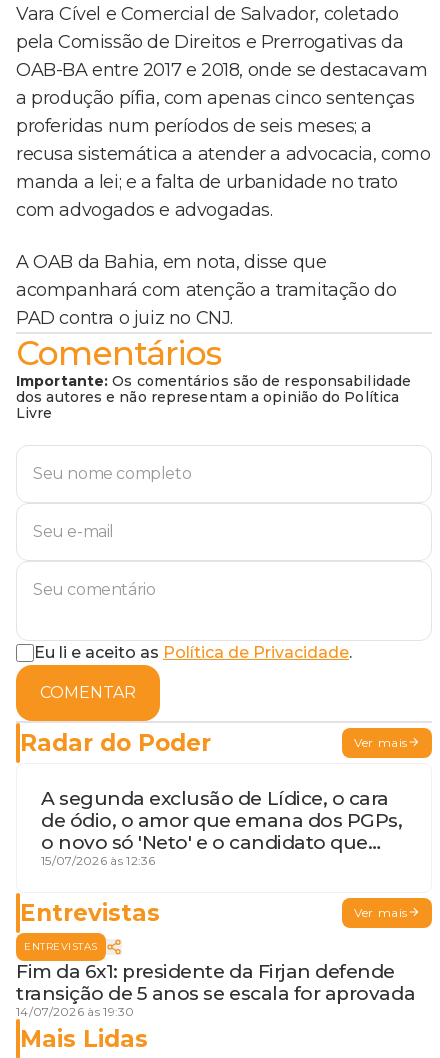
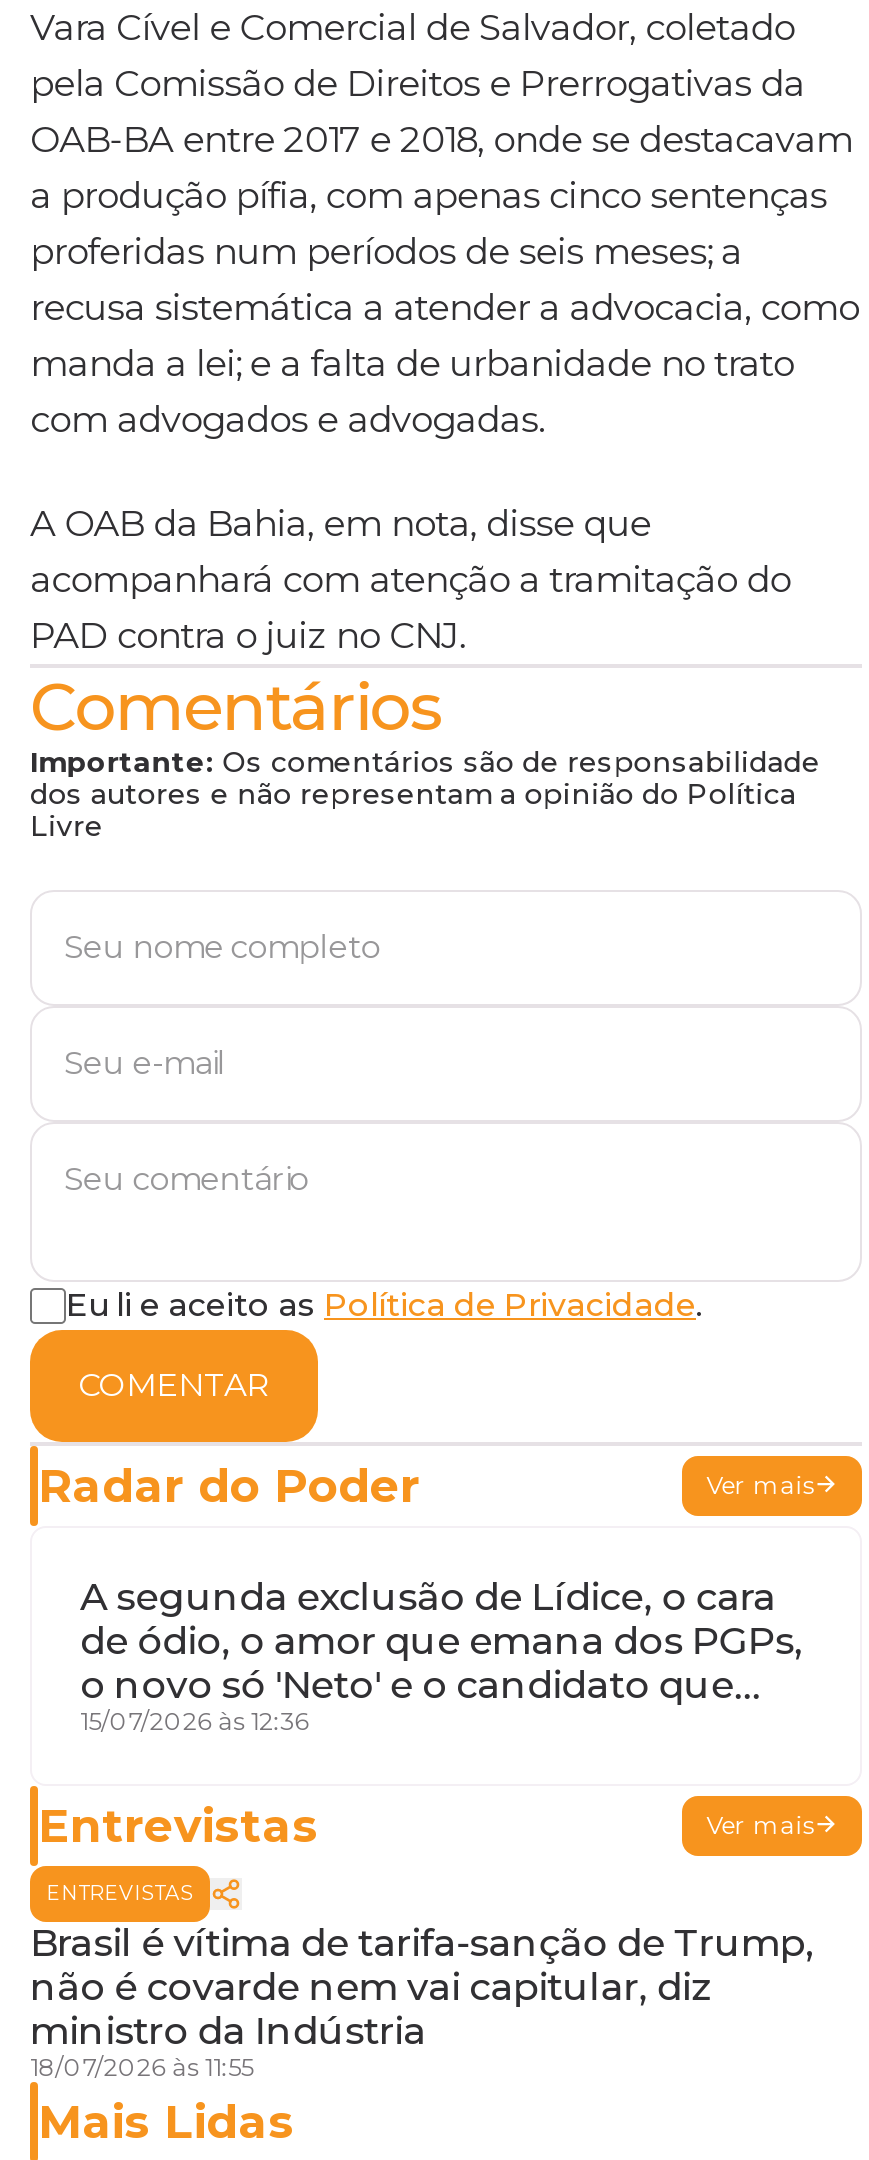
[16,960,415,1019] Fim da 6x1: presidente da Firjan defende | transição de 5 anos se escala for aprovada | 14/07/2026 às 19:30 -> [30,1921,814,2083] Brasil é vítima de tarifa-sanção de Trump, | não é covarde nem vai capitular, diz | ministro da Indústria | 18/07/2026 às 11:55

